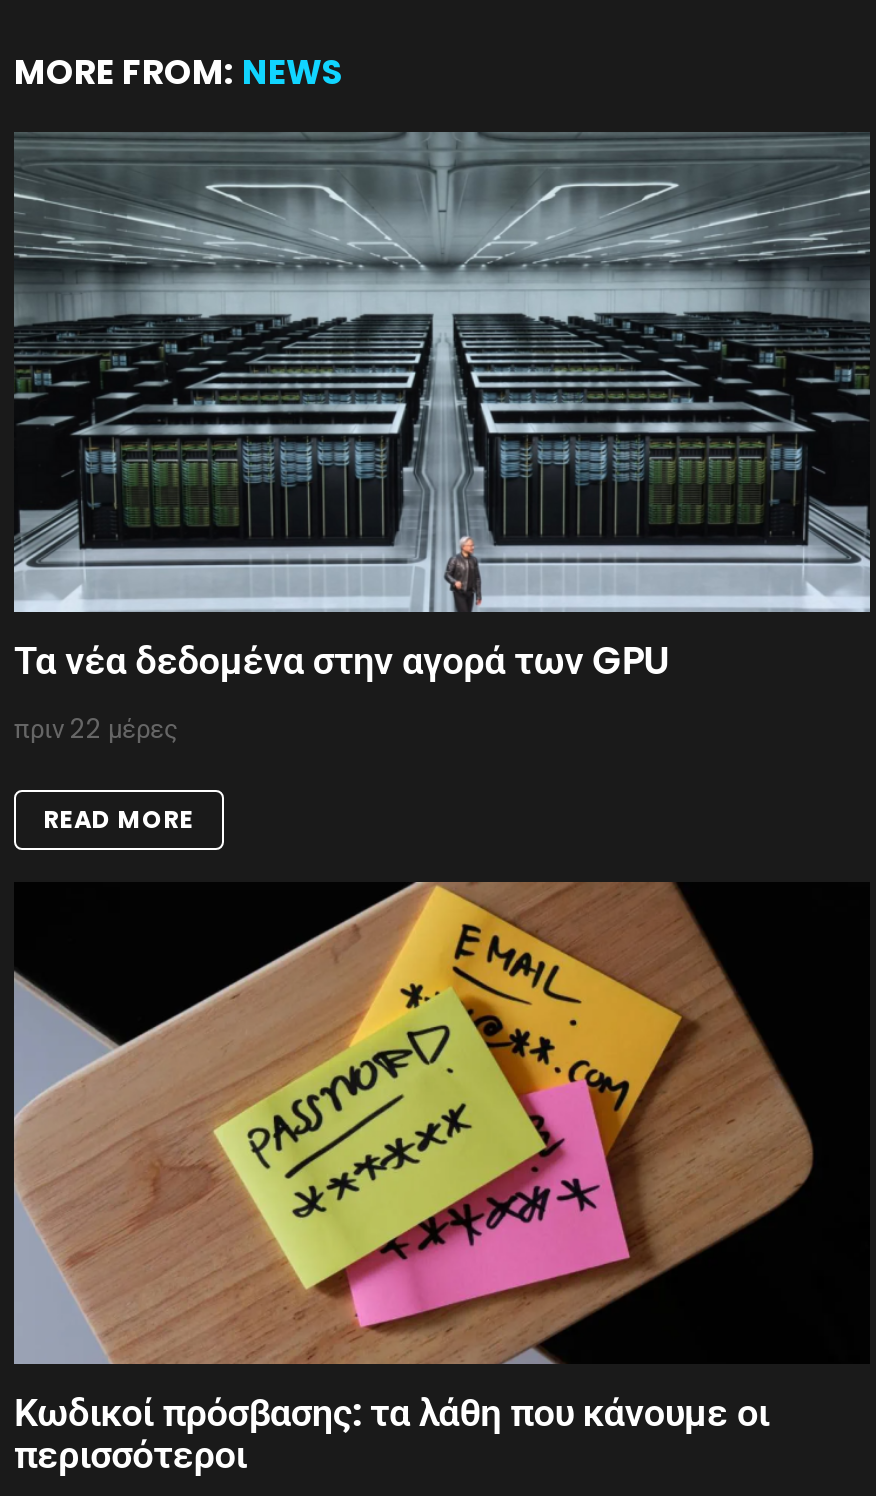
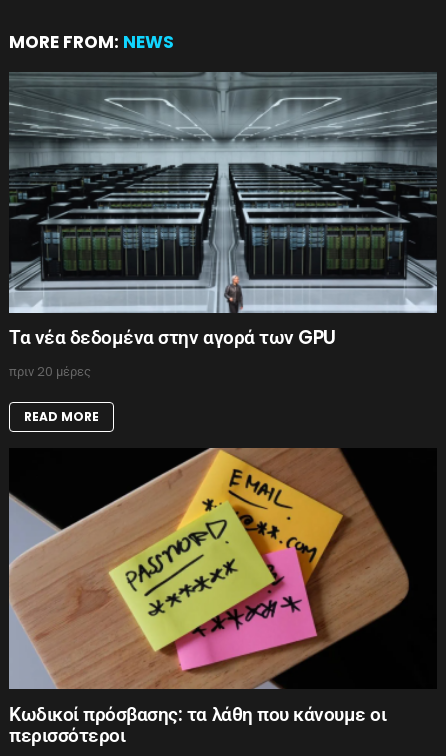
[14,710,178,748] πριν 22 μέρες -> [9,362,91,381] πριν 20 μέρες

